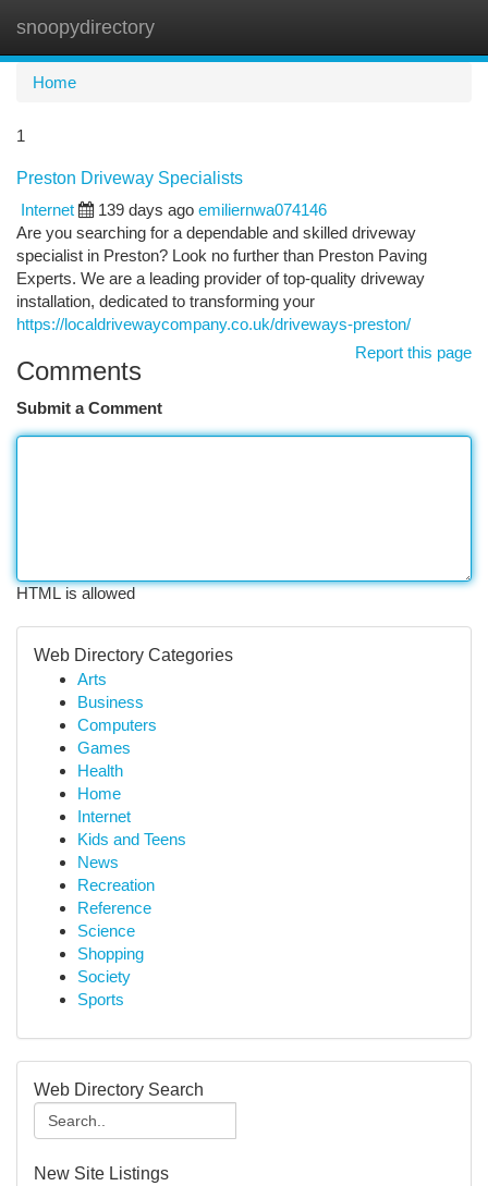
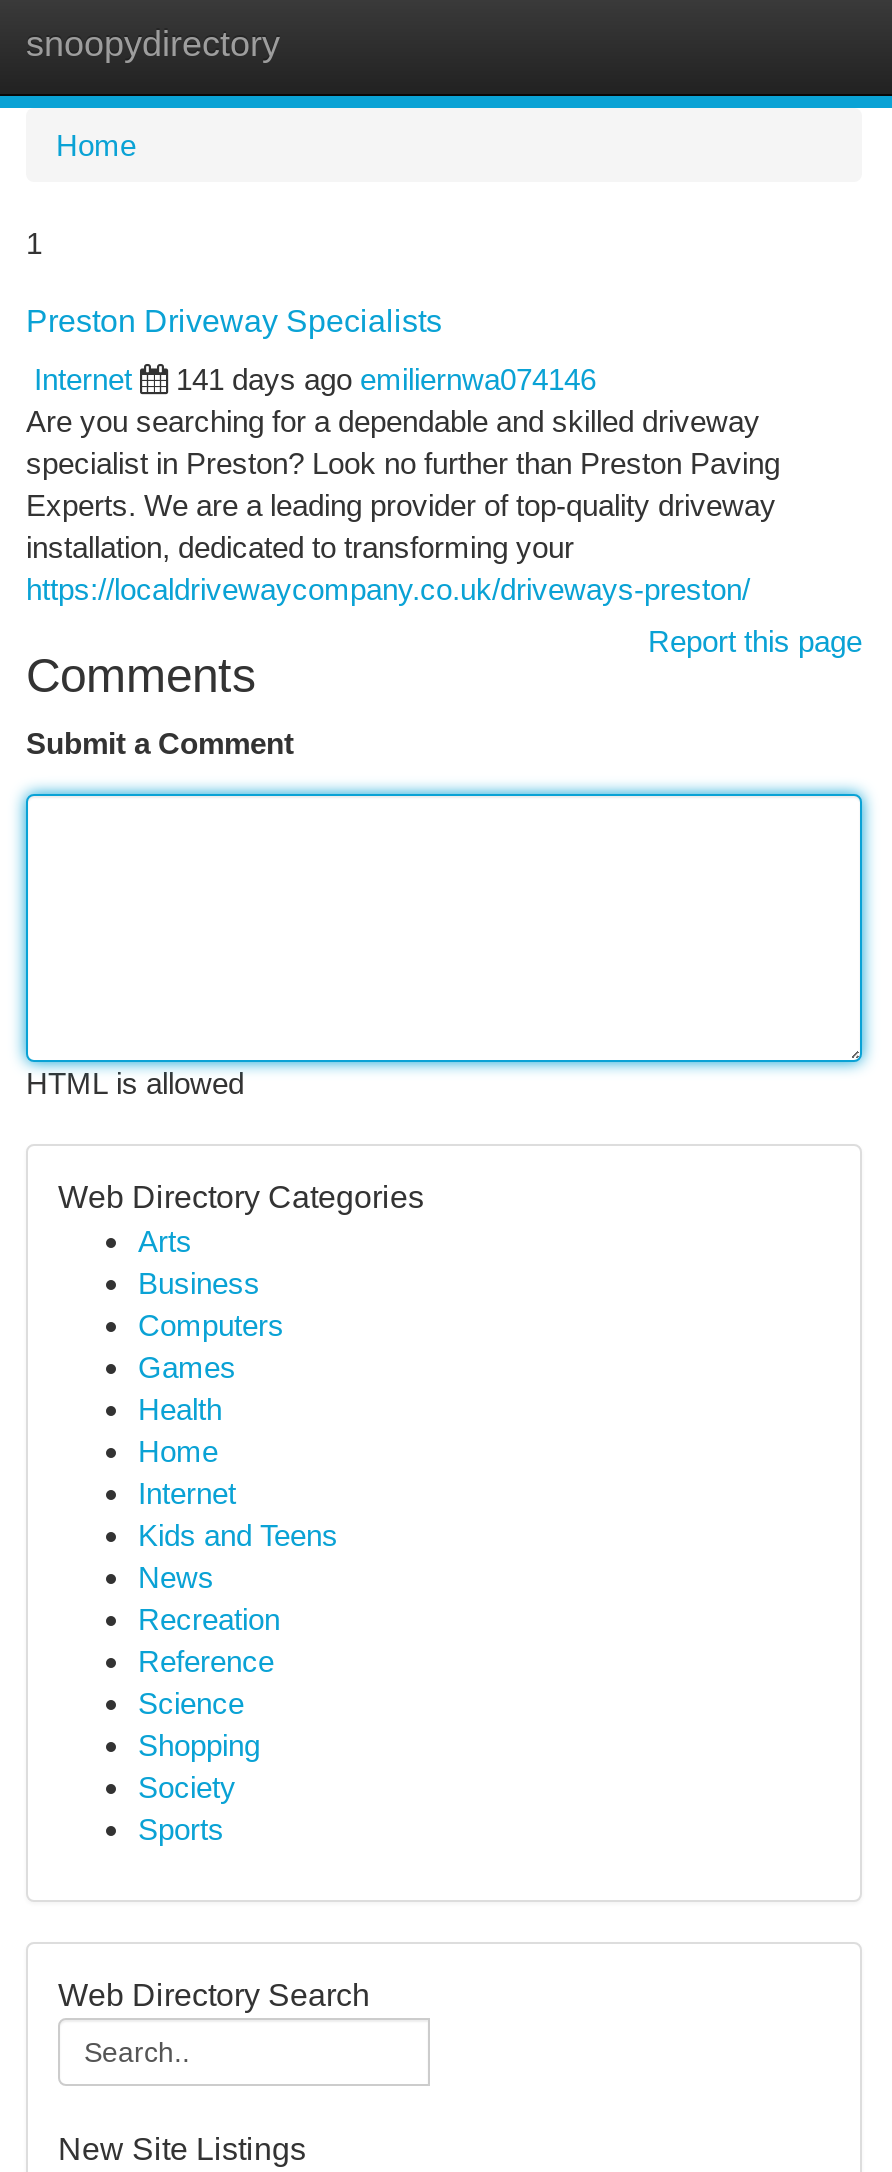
[98,200,327,219] 139 days ago emiliernwa074146 -> [176,362,596,396] 141 days ago emiliernwa074146

